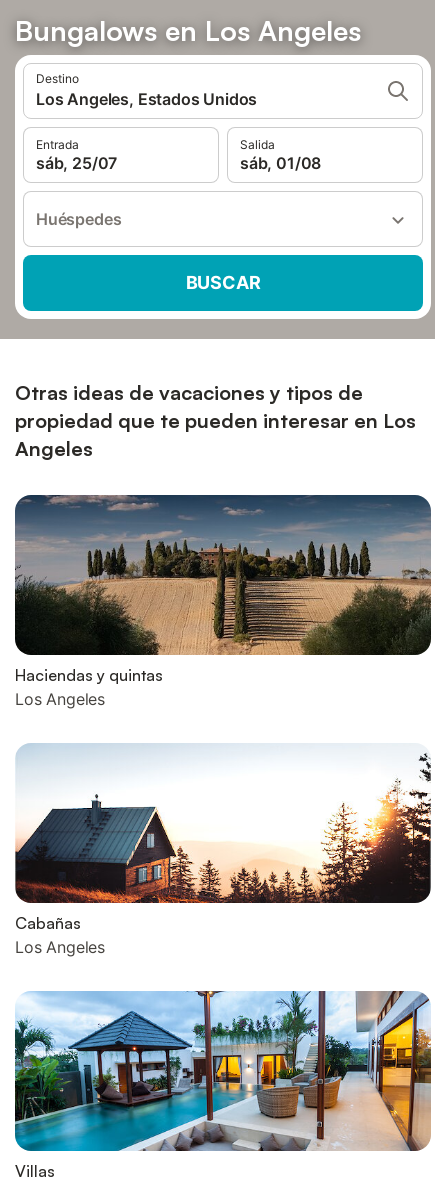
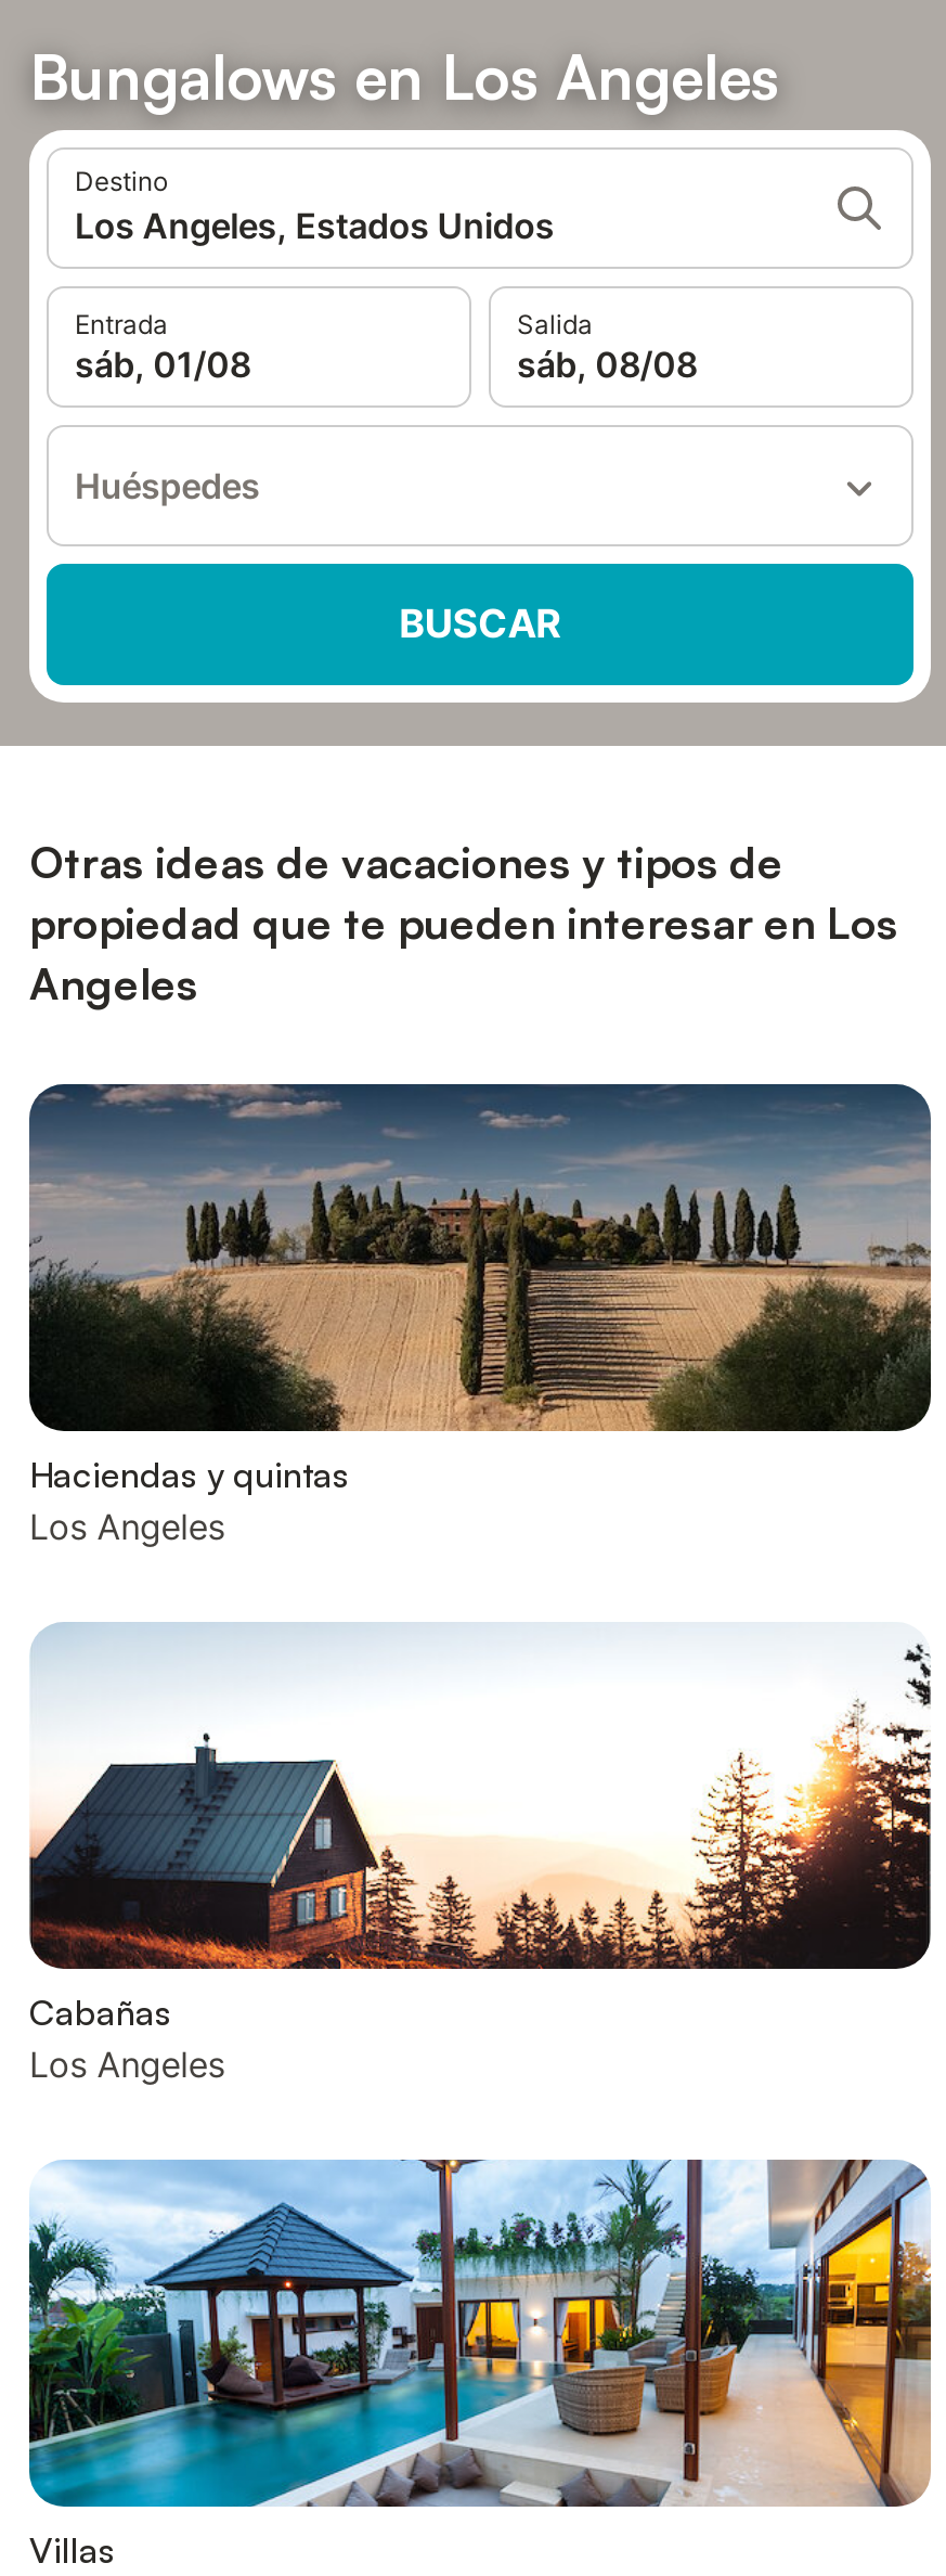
[36,153,117,173] sáb, 25/07 -> [75,343,251,386] sáb, 01/08
[240,153,321,173] sáb, 01/08 -> [517,343,697,386] sáb, 08/08

